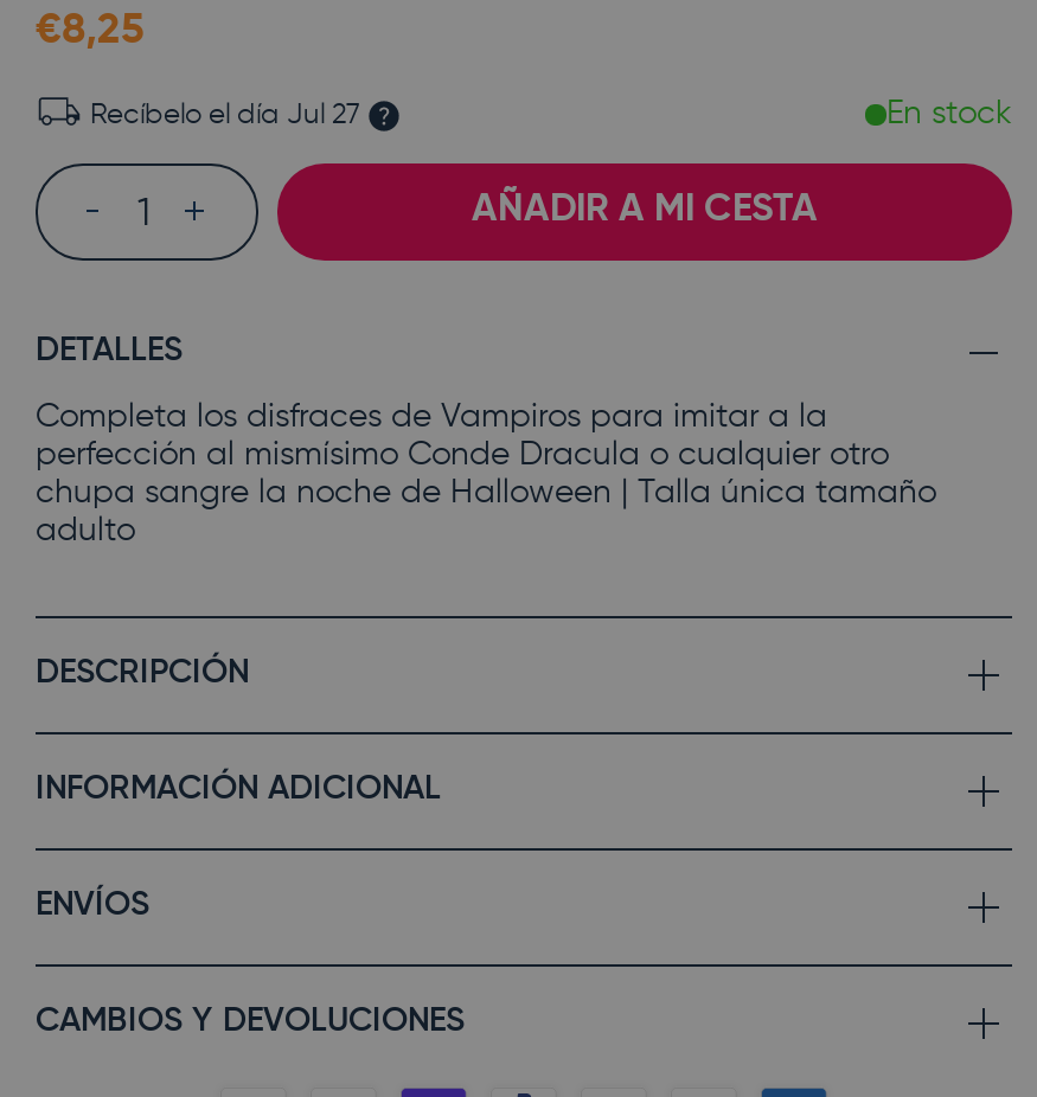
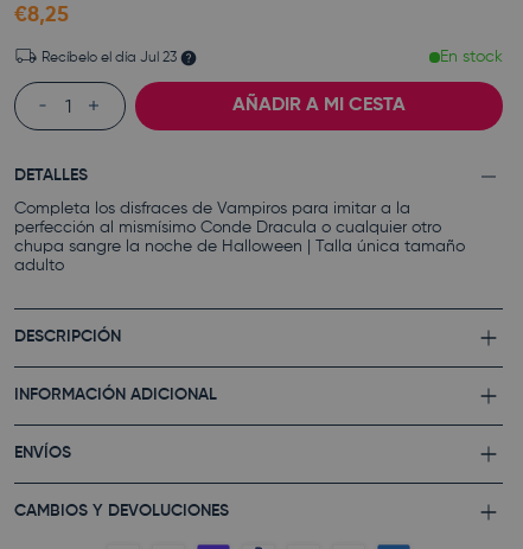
[90,101,360,130] Recíbelo el día Jul 27 -> [42,51,177,65] Recíbelo el día Jul 23

